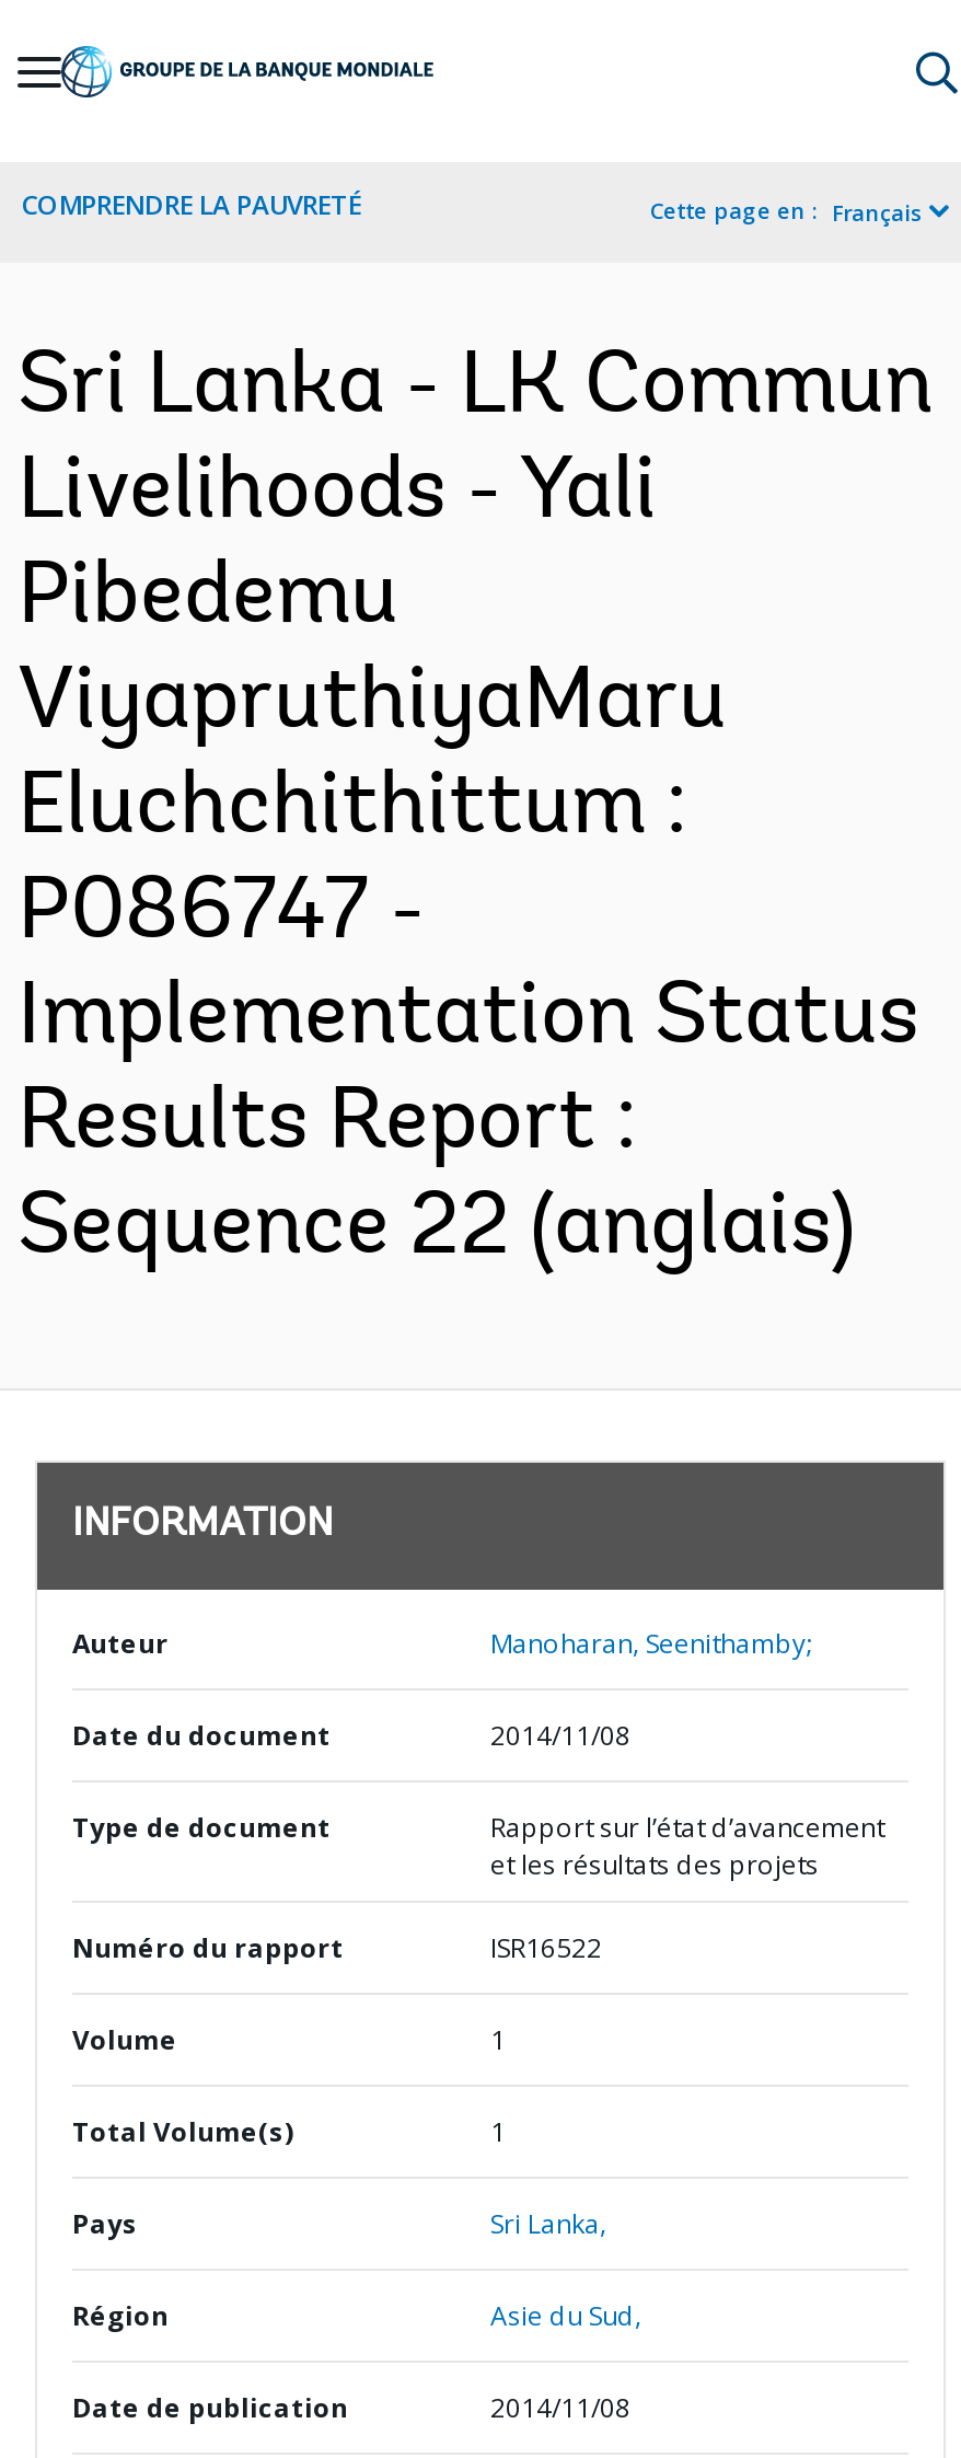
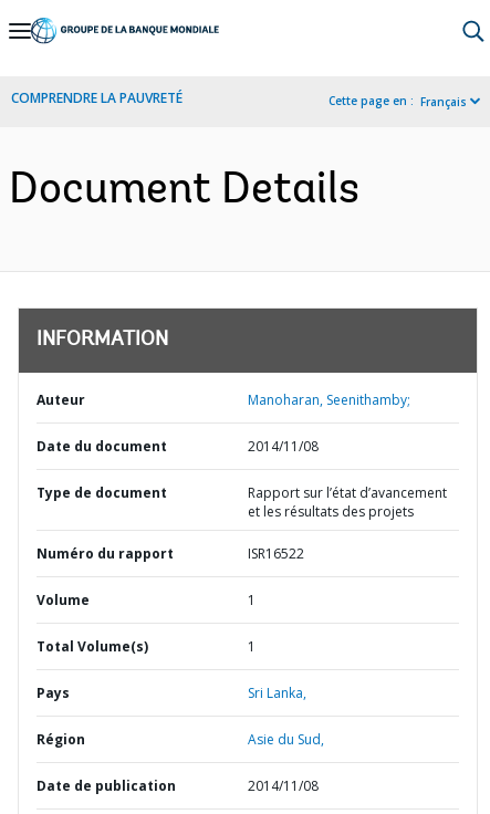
[18,346,933,1274] Sri Lanka - LK Commun | Livelihoods - Yali | Pibedemu | ViyapruthiyaMaru | Eluchchithittum : | P086747 - | Implementation Status | Results Report : | Sequence 22 (anglais) -> [9,169,359,213] Document Details

